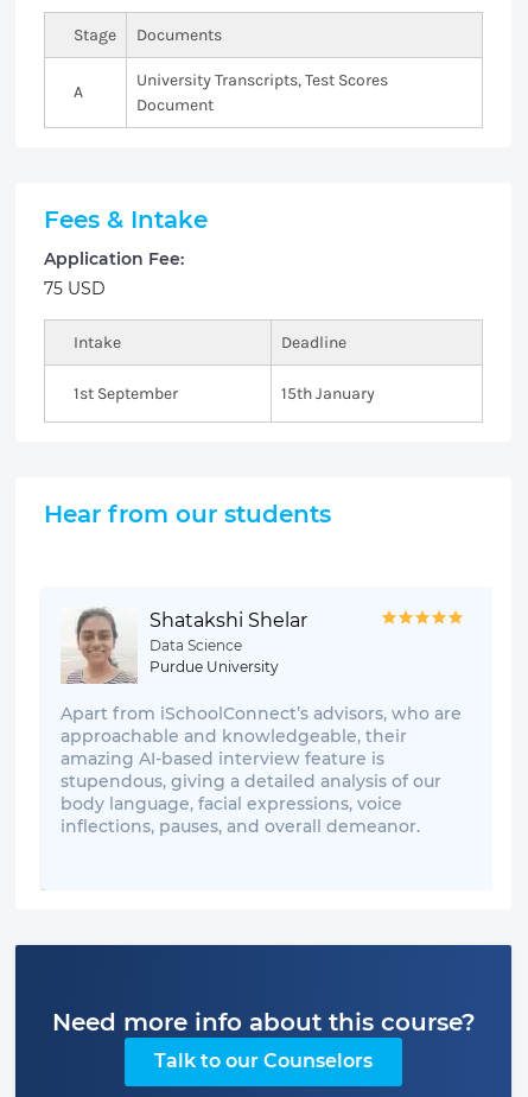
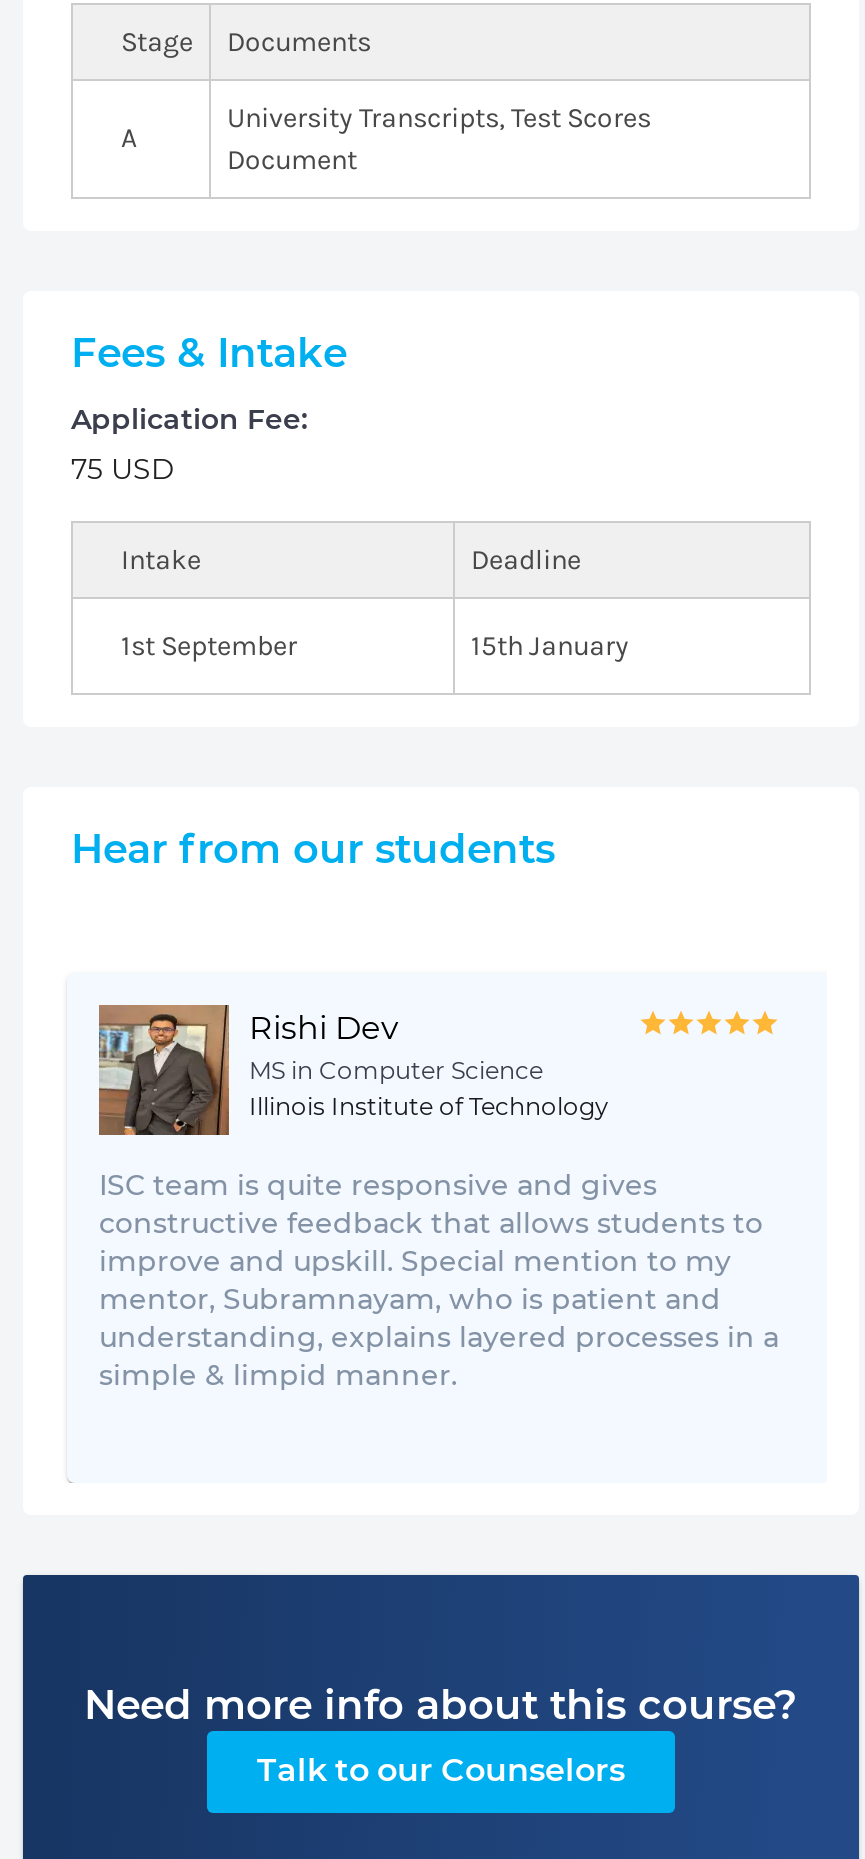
[61,607,307,684] [image] | Shatakshi Shelar | Data Science | Purdue University -> [97,1003,609,1137] [image] | Rishi Dev | MS in Computer Science | Illinois Institute of Technology
[61,703,462,837] Apart from iSchoolConnect’s advisors, who are | approachable and knowledgeable, their | amazing AI-based interview feature is | stupendous, giving a detailed analysis of our | body language, facial expressions, voice | inflections, pauses, and overall demeanor. -> [99,1167,779,1393] ISC team is quite responsive and gives | constructive feedback that allows students to | improve and upskill. Special mention to my | mentor, Subramnayam, who is patient and | understanding, explains layered processes in a | simple & limpid manner.

